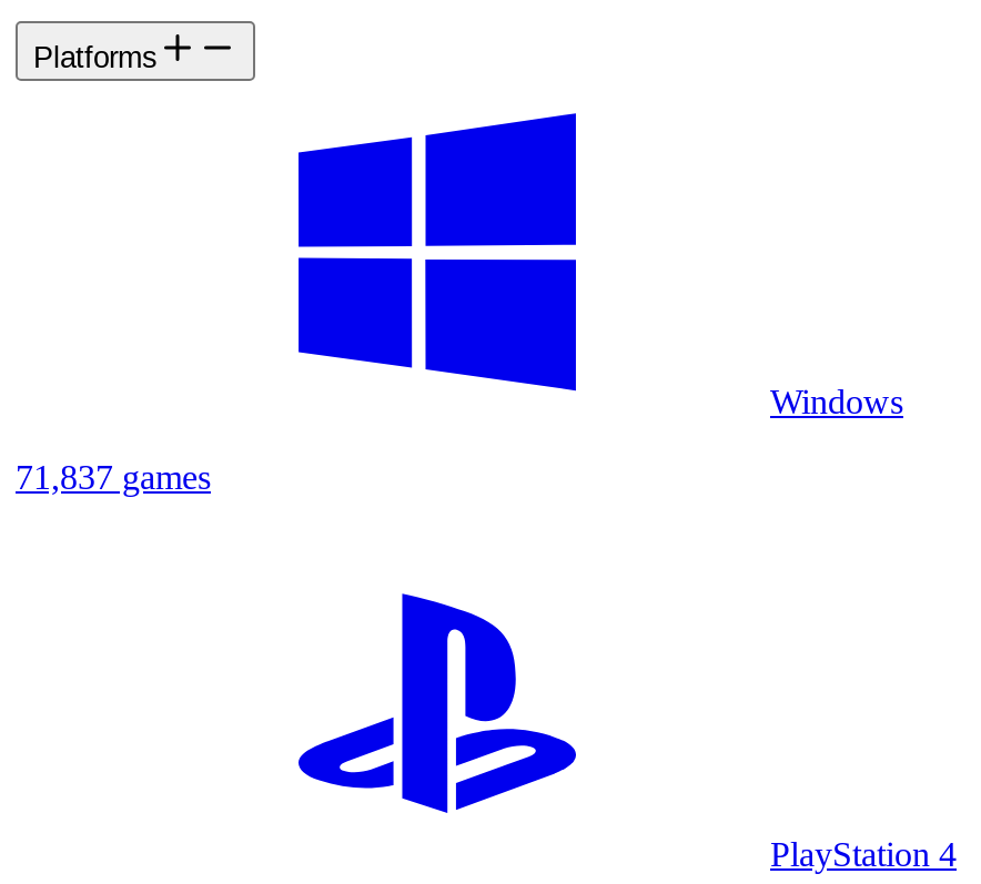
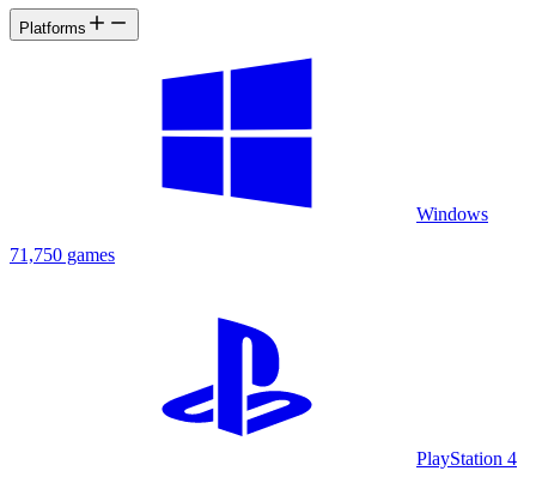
[16,458,211,495] 71,837 games -> [10,244,115,265] 71,750 games

